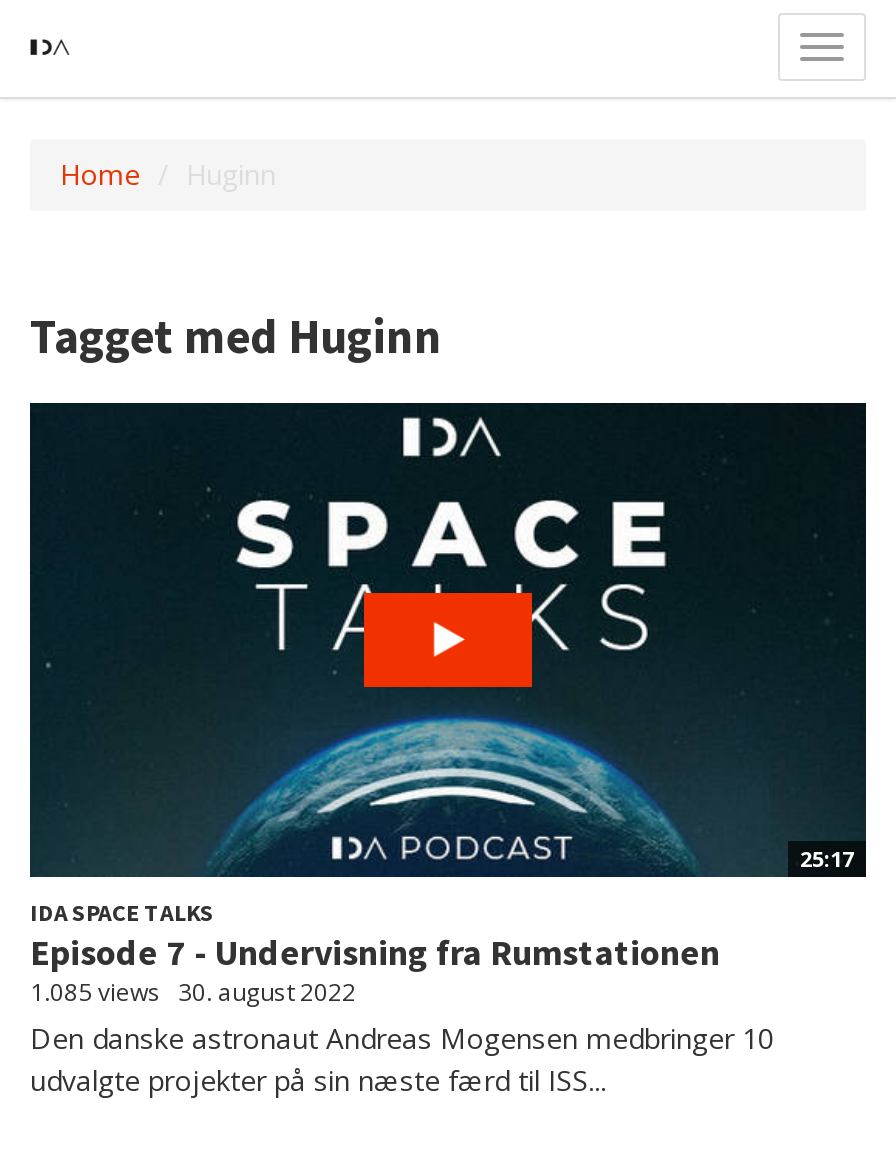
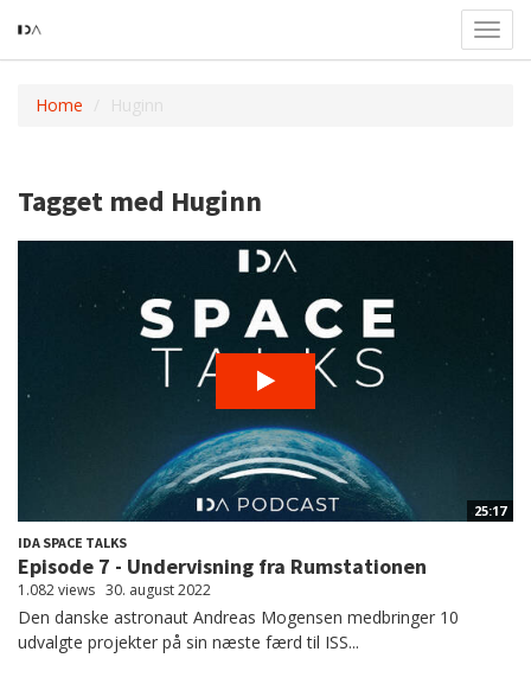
[30,975,356,1009] 1.085 views 30. august 2022 -> [18,580,211,600] 1.082 views 30. august 2022

